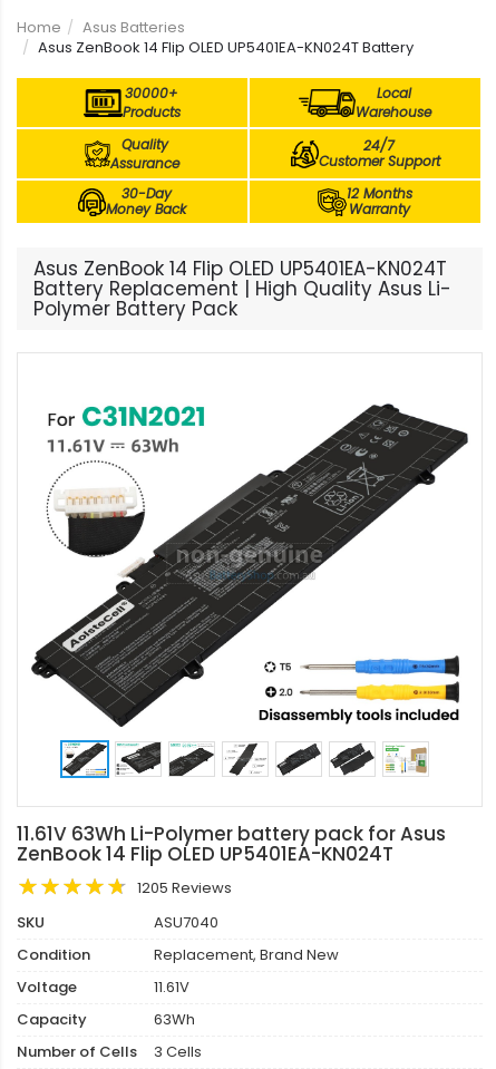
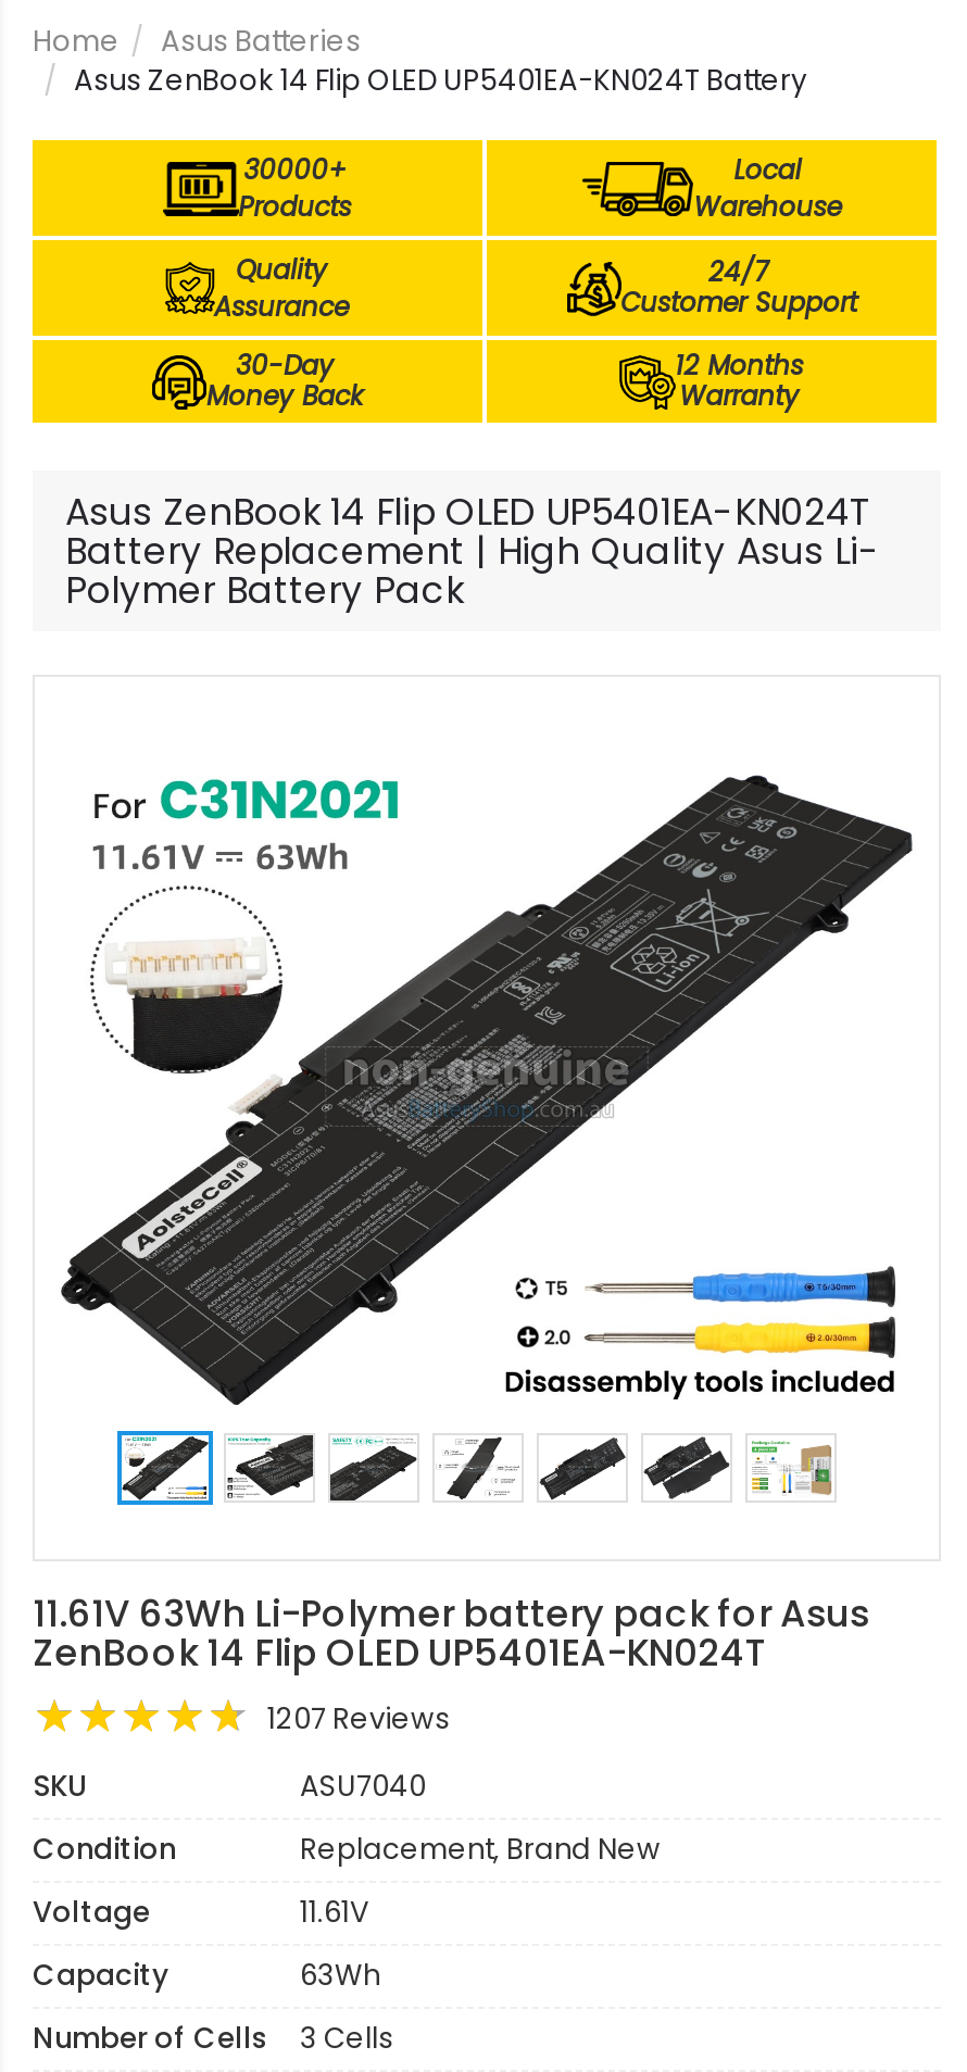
[137,877,232,898] 1205 Reviews -> [267,1698,450,1740] 1207 Reviews

